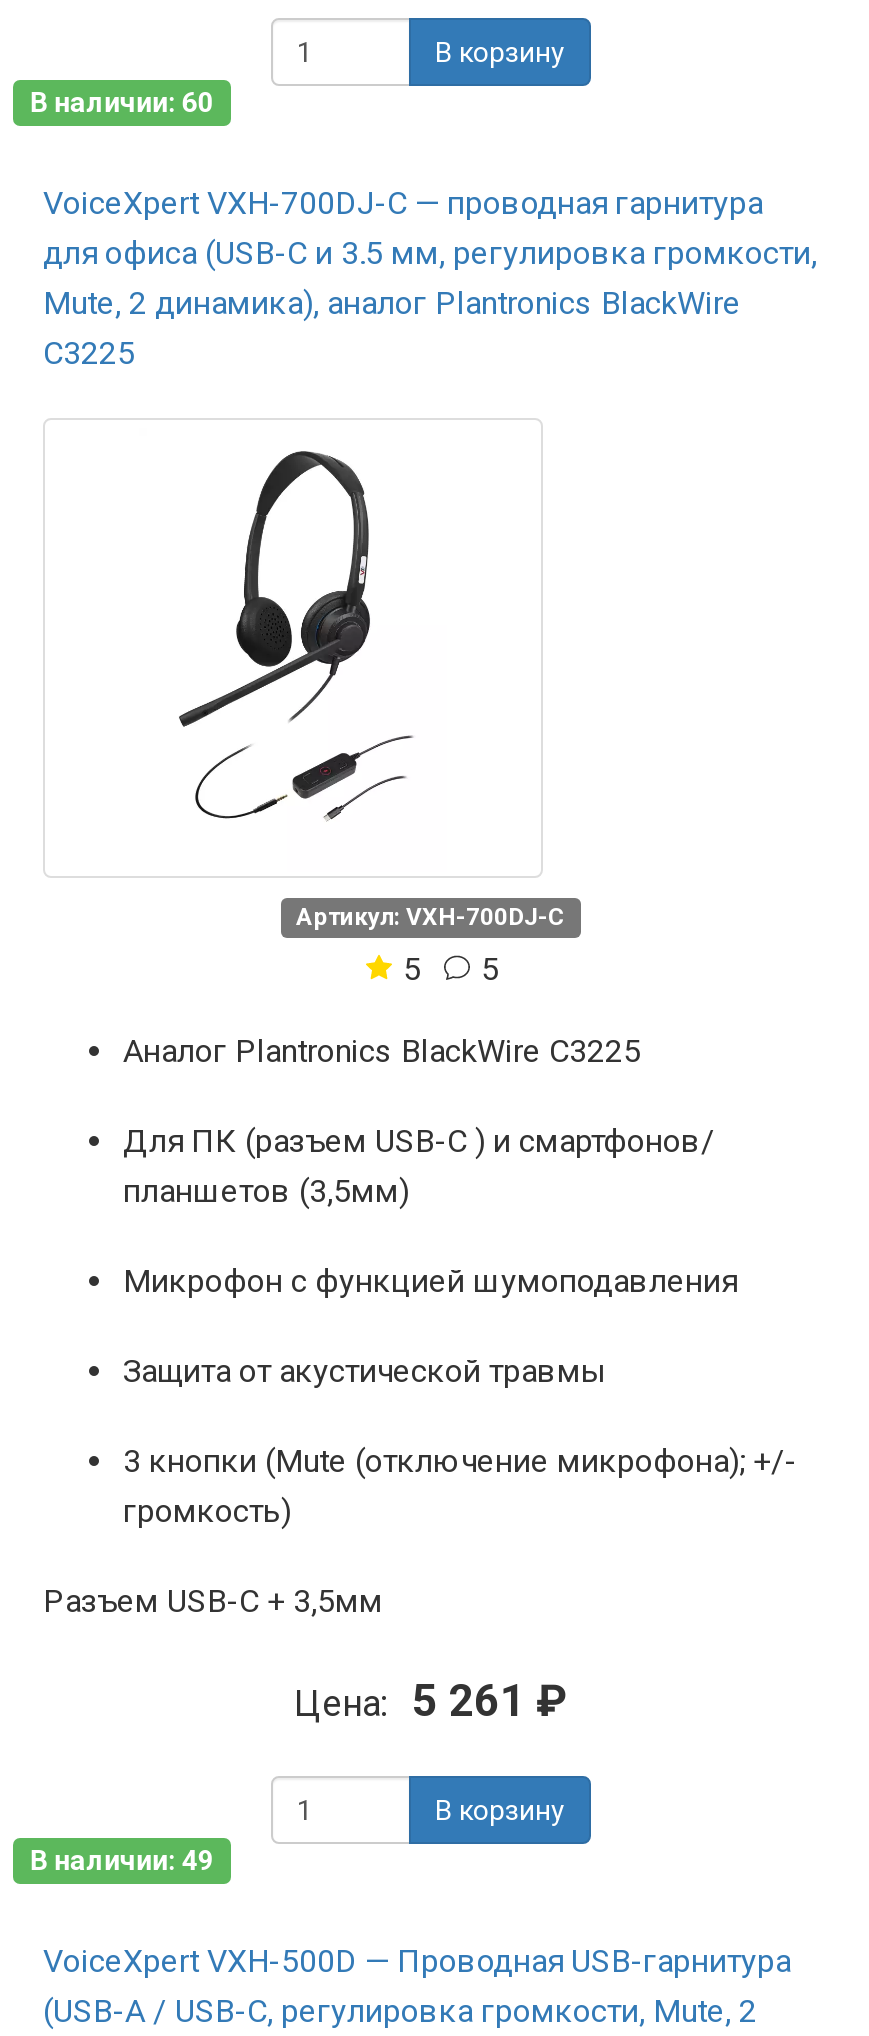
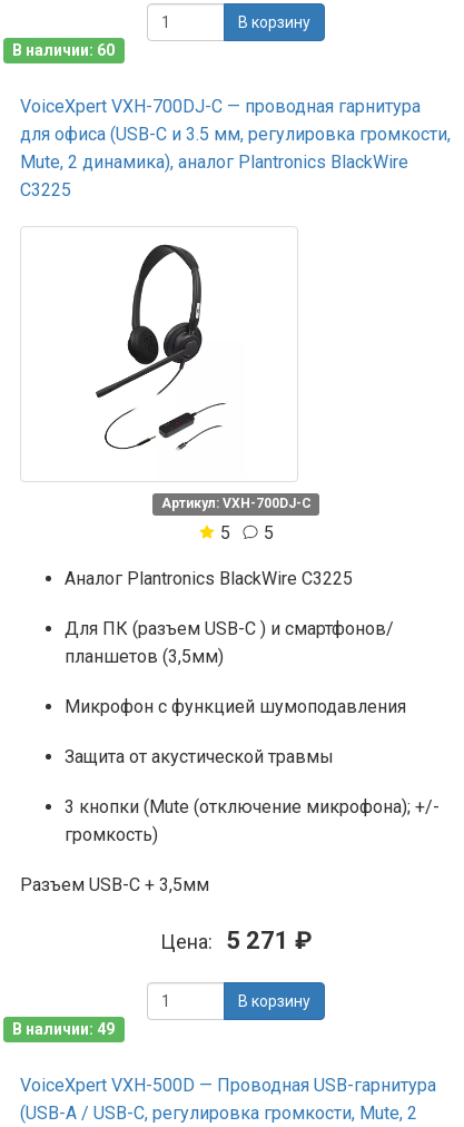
[294,1676,568,1726] Цена: 5 261 ₽ -> [160,927,312,955] Цена: 5 271 ₽

